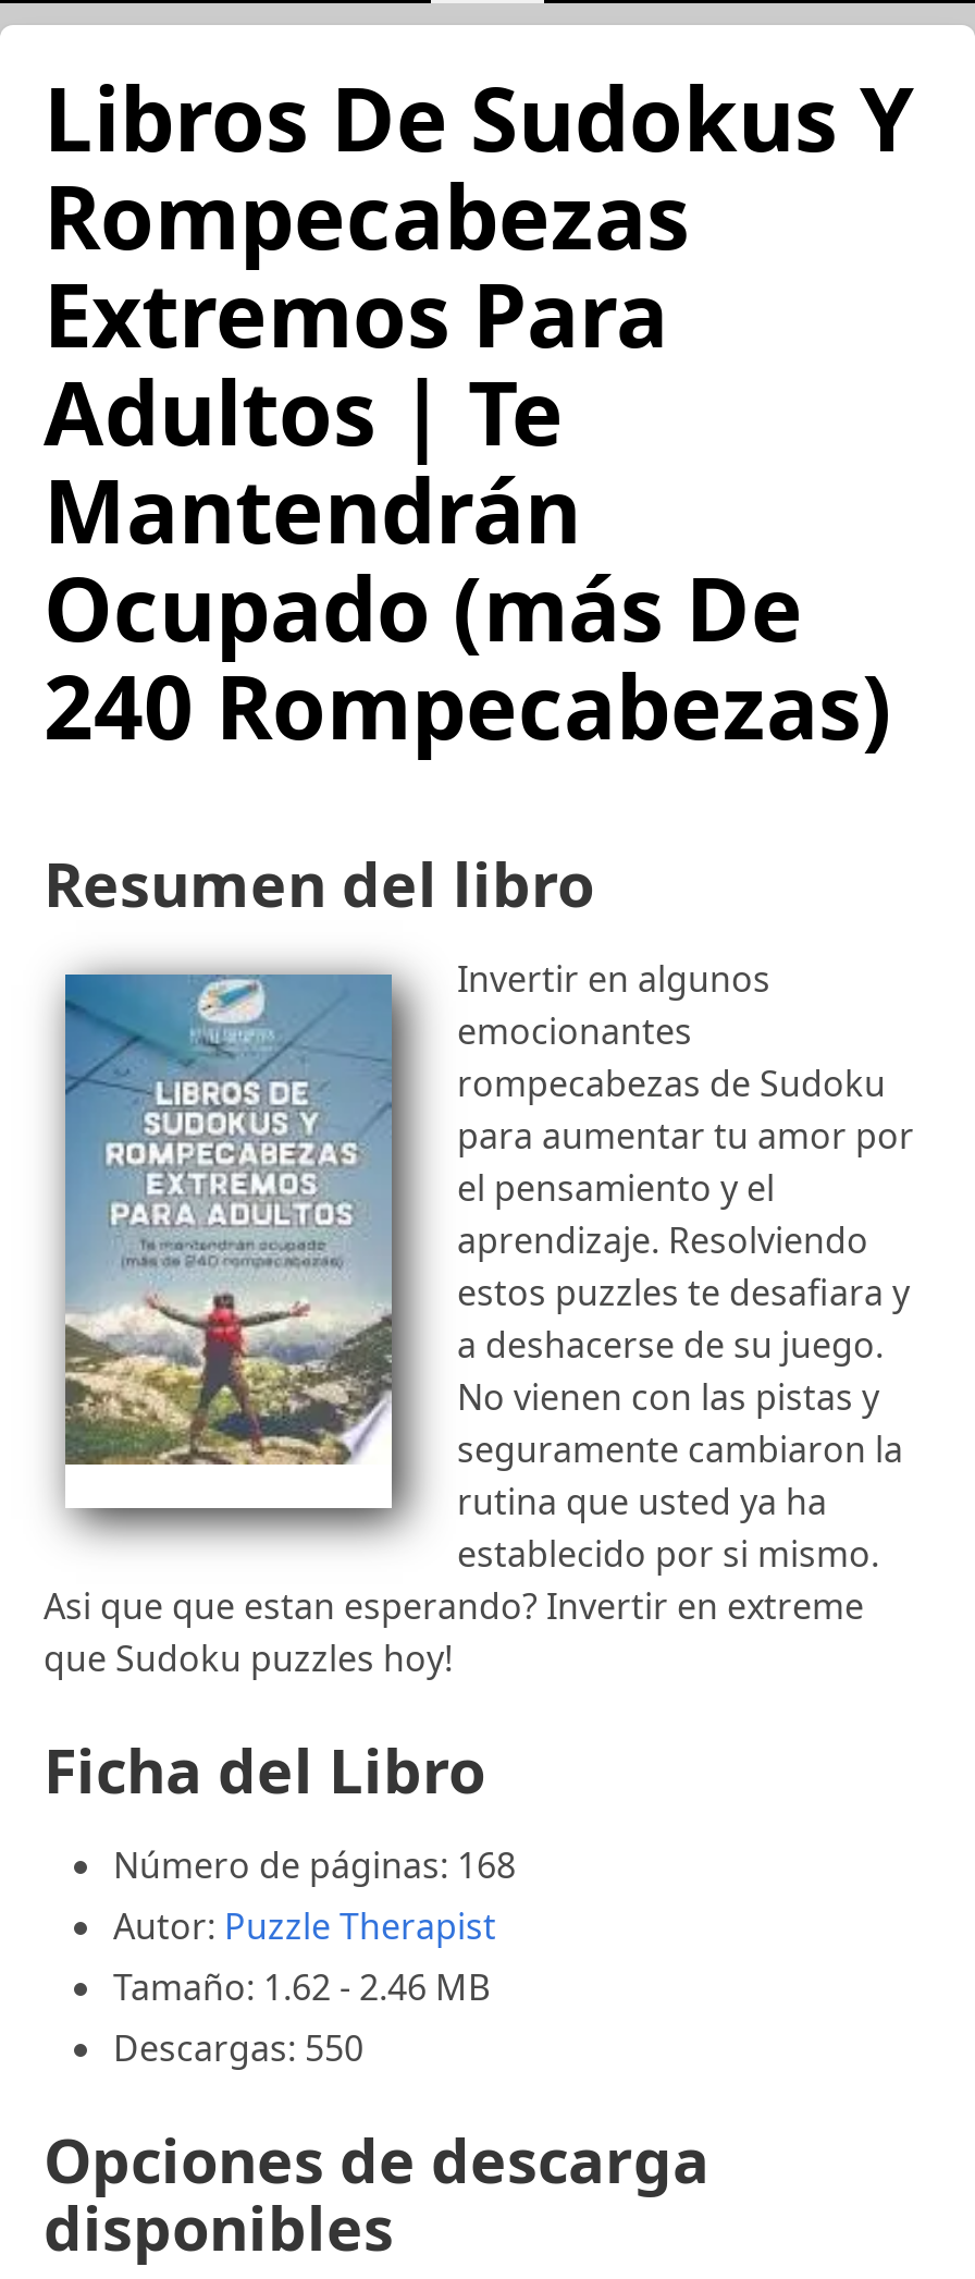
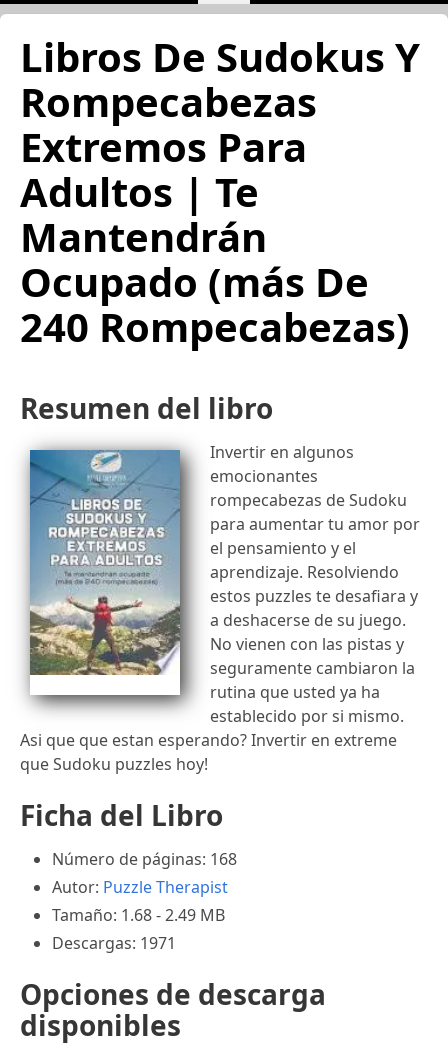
[113,1963,490,2011] Tamaño: 1.62 - 2.46 MB -> [52,904,225,926] Tamaño: 1.68 - 2.49 MB
[113,2024,363,2072] Descargas: 550 -> [52,932,176,954] Descargas: 1971

